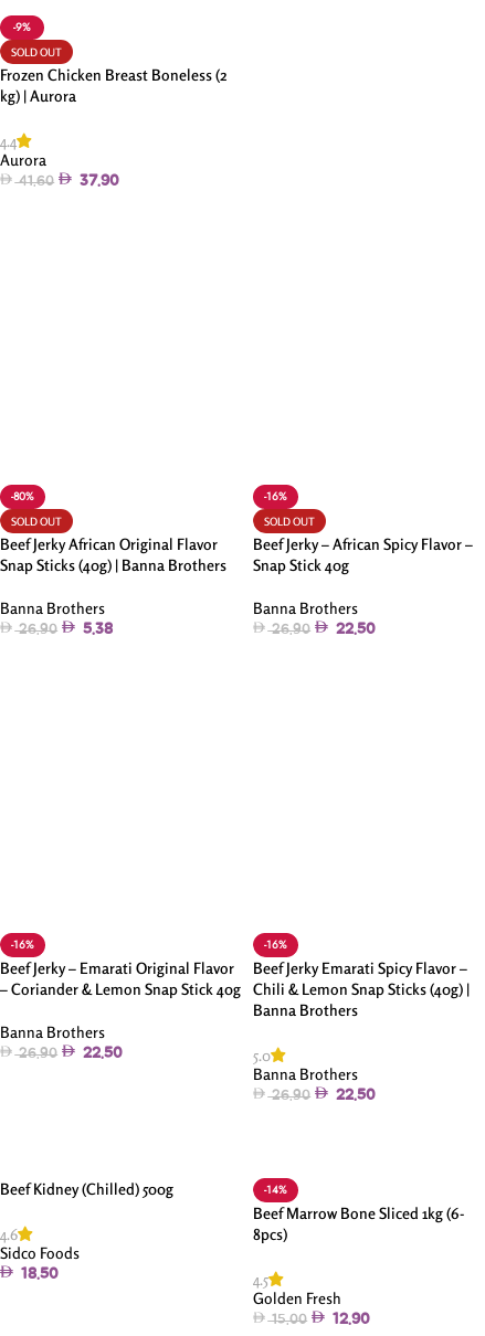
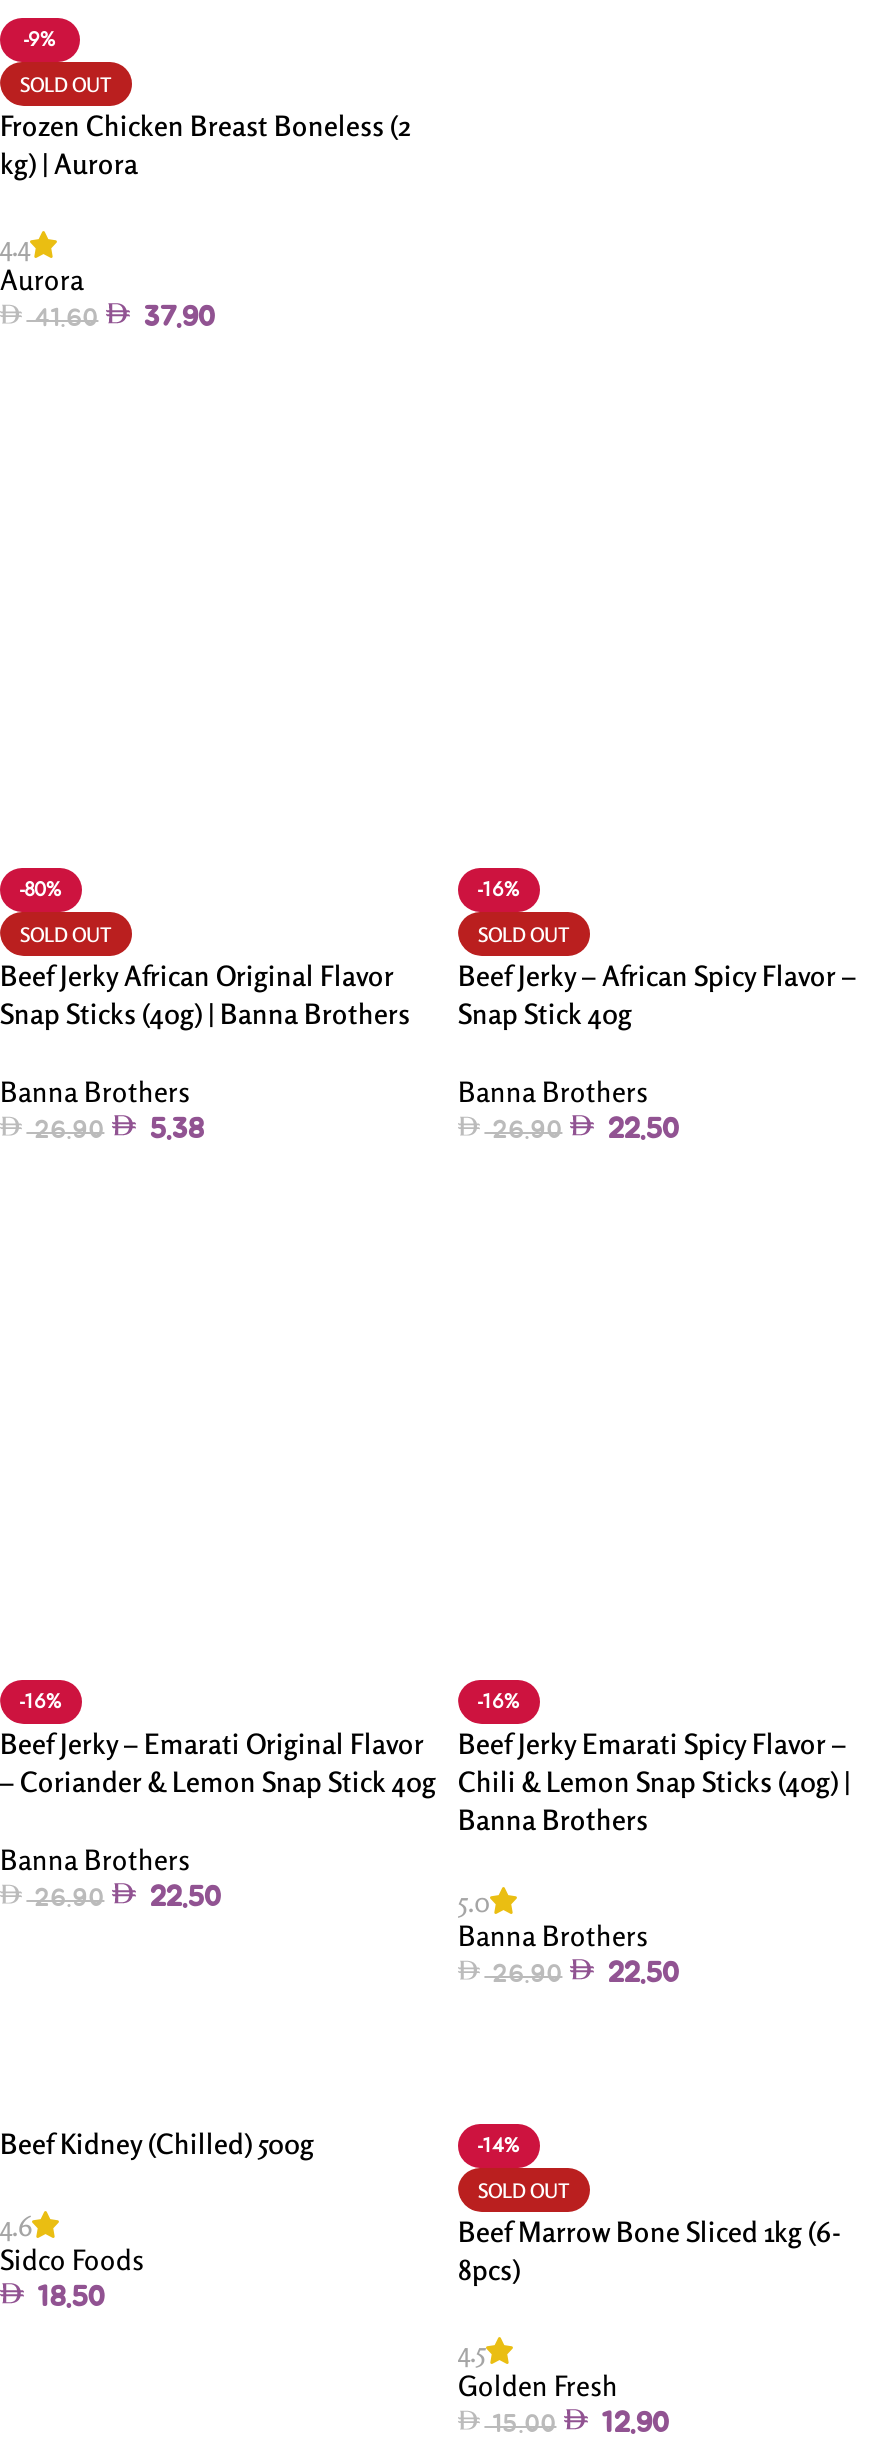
none -> [478,2178,570,2202] SOLD OUT

